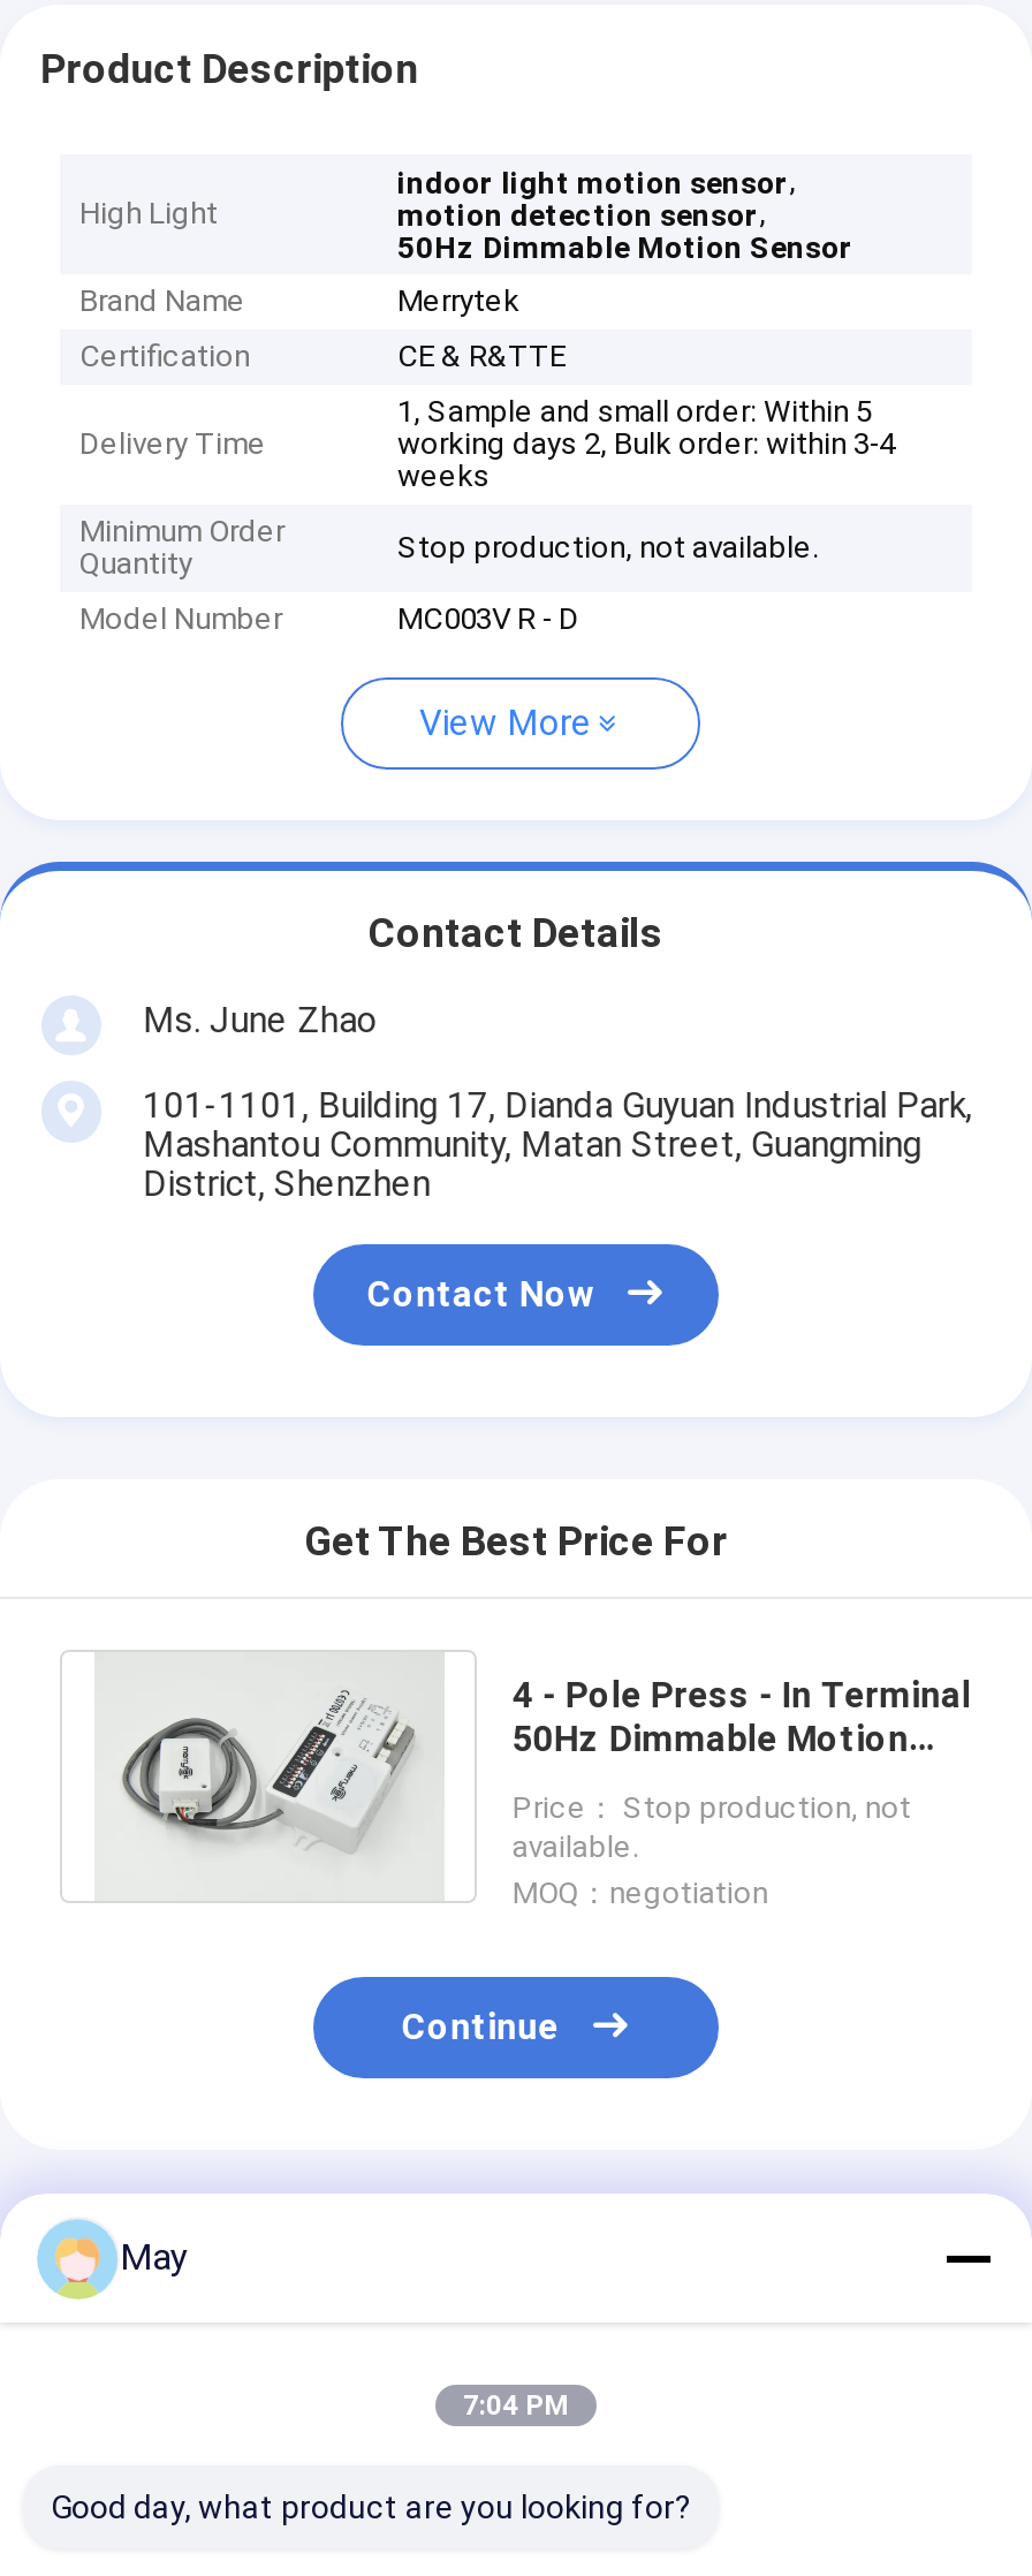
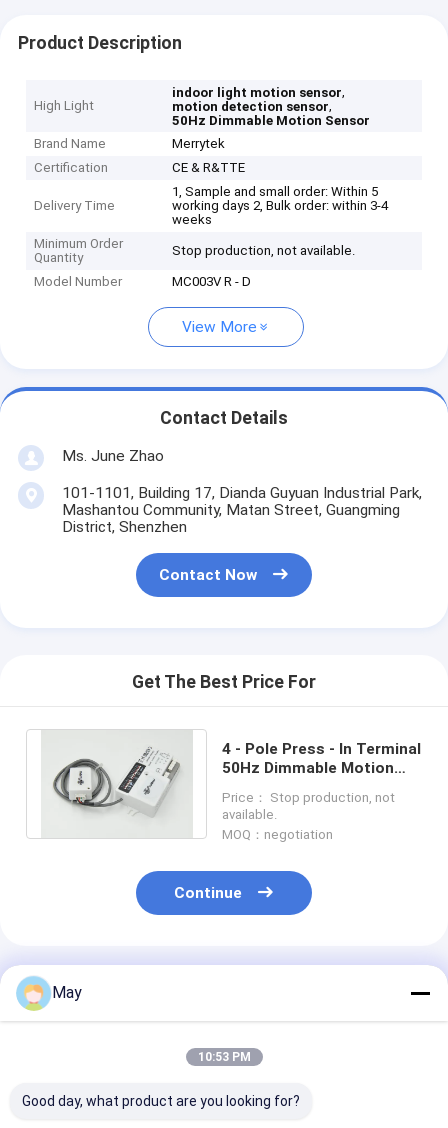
[463,2389,569,2422] 7:04 PM -> [197,1050,250,1064] 10:53 PM

